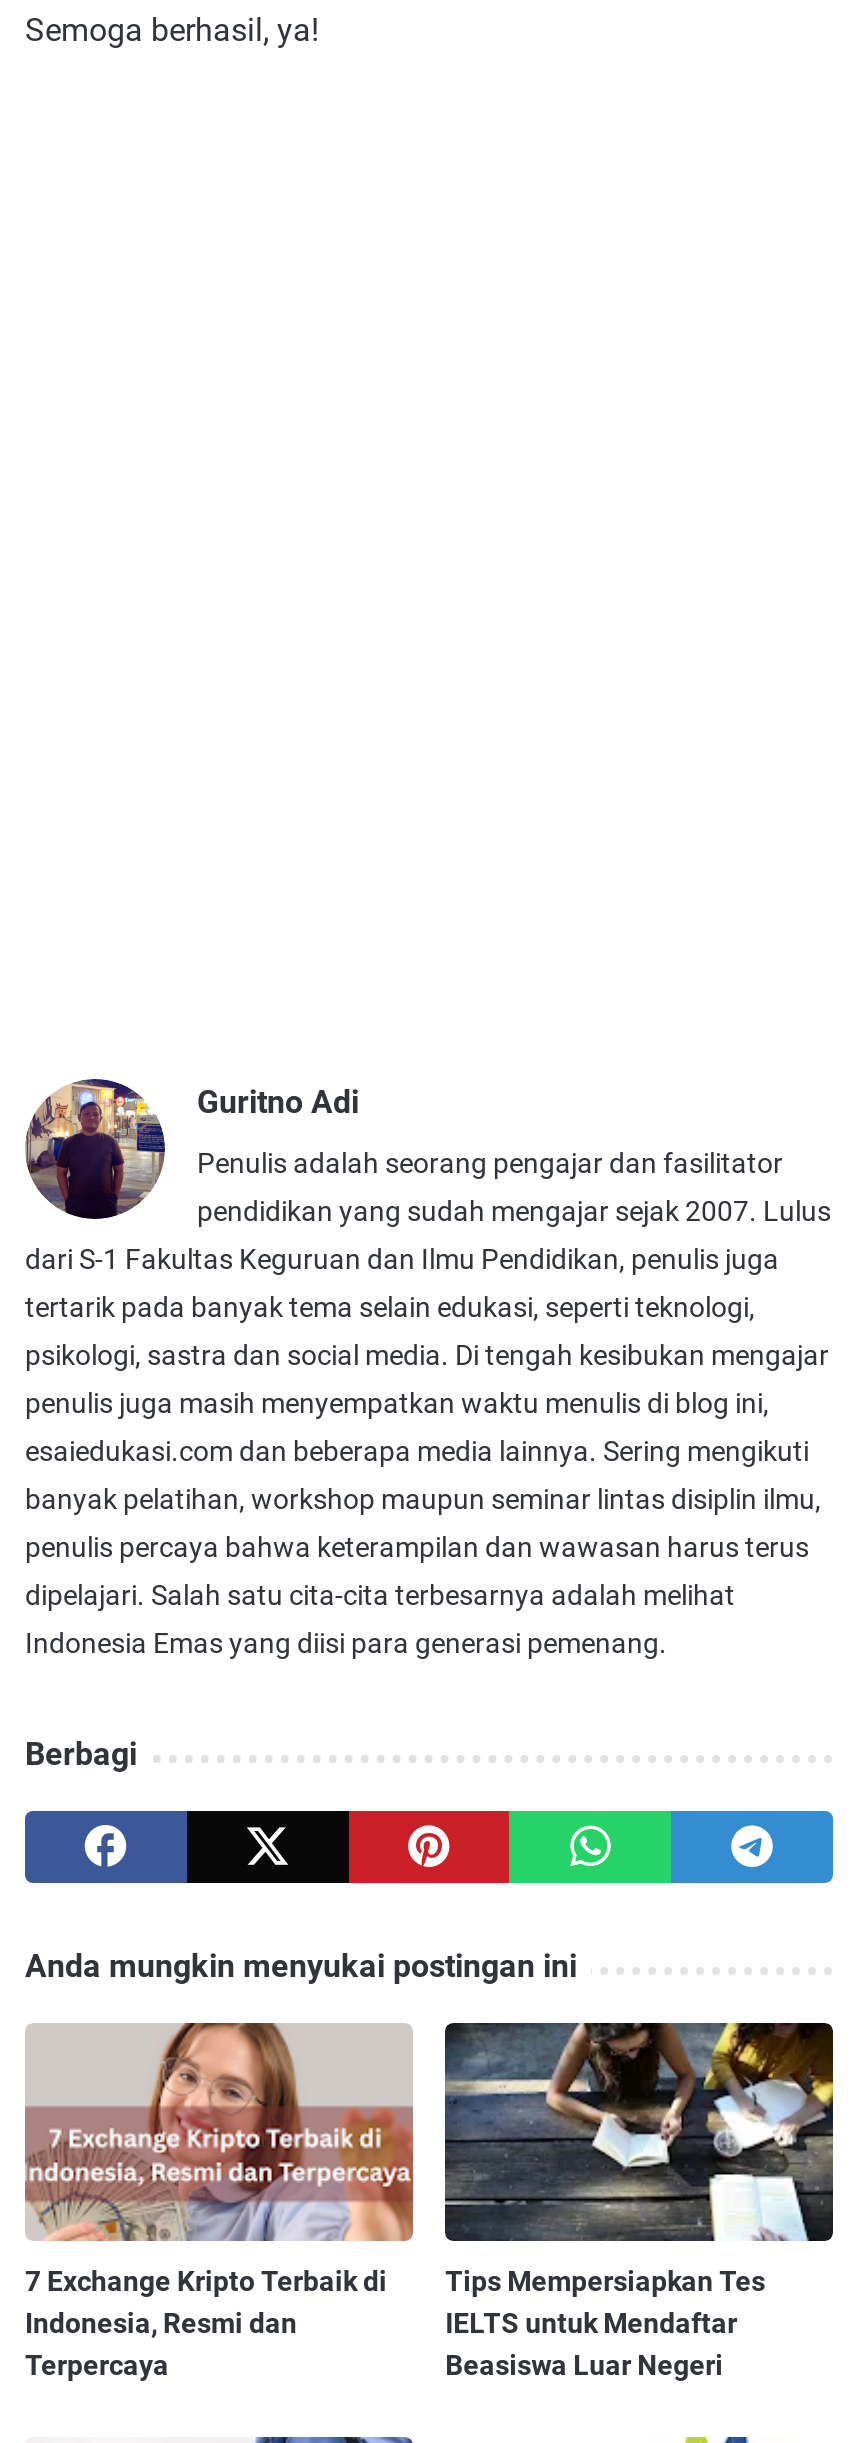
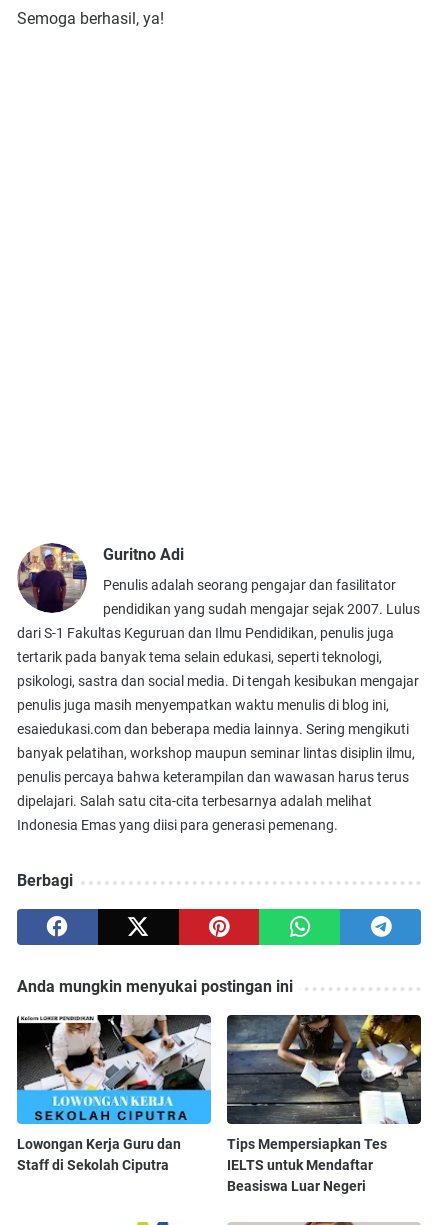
[23,2021,415,2381] [image] | 7 Exchange Kripto Terbaik di | Indonesia, Resmi dan | Terpercaya -> [16,1014,212,1173] [image] | Lowongan Kerja Guru dan | Staff di Sekolah Ciputra

